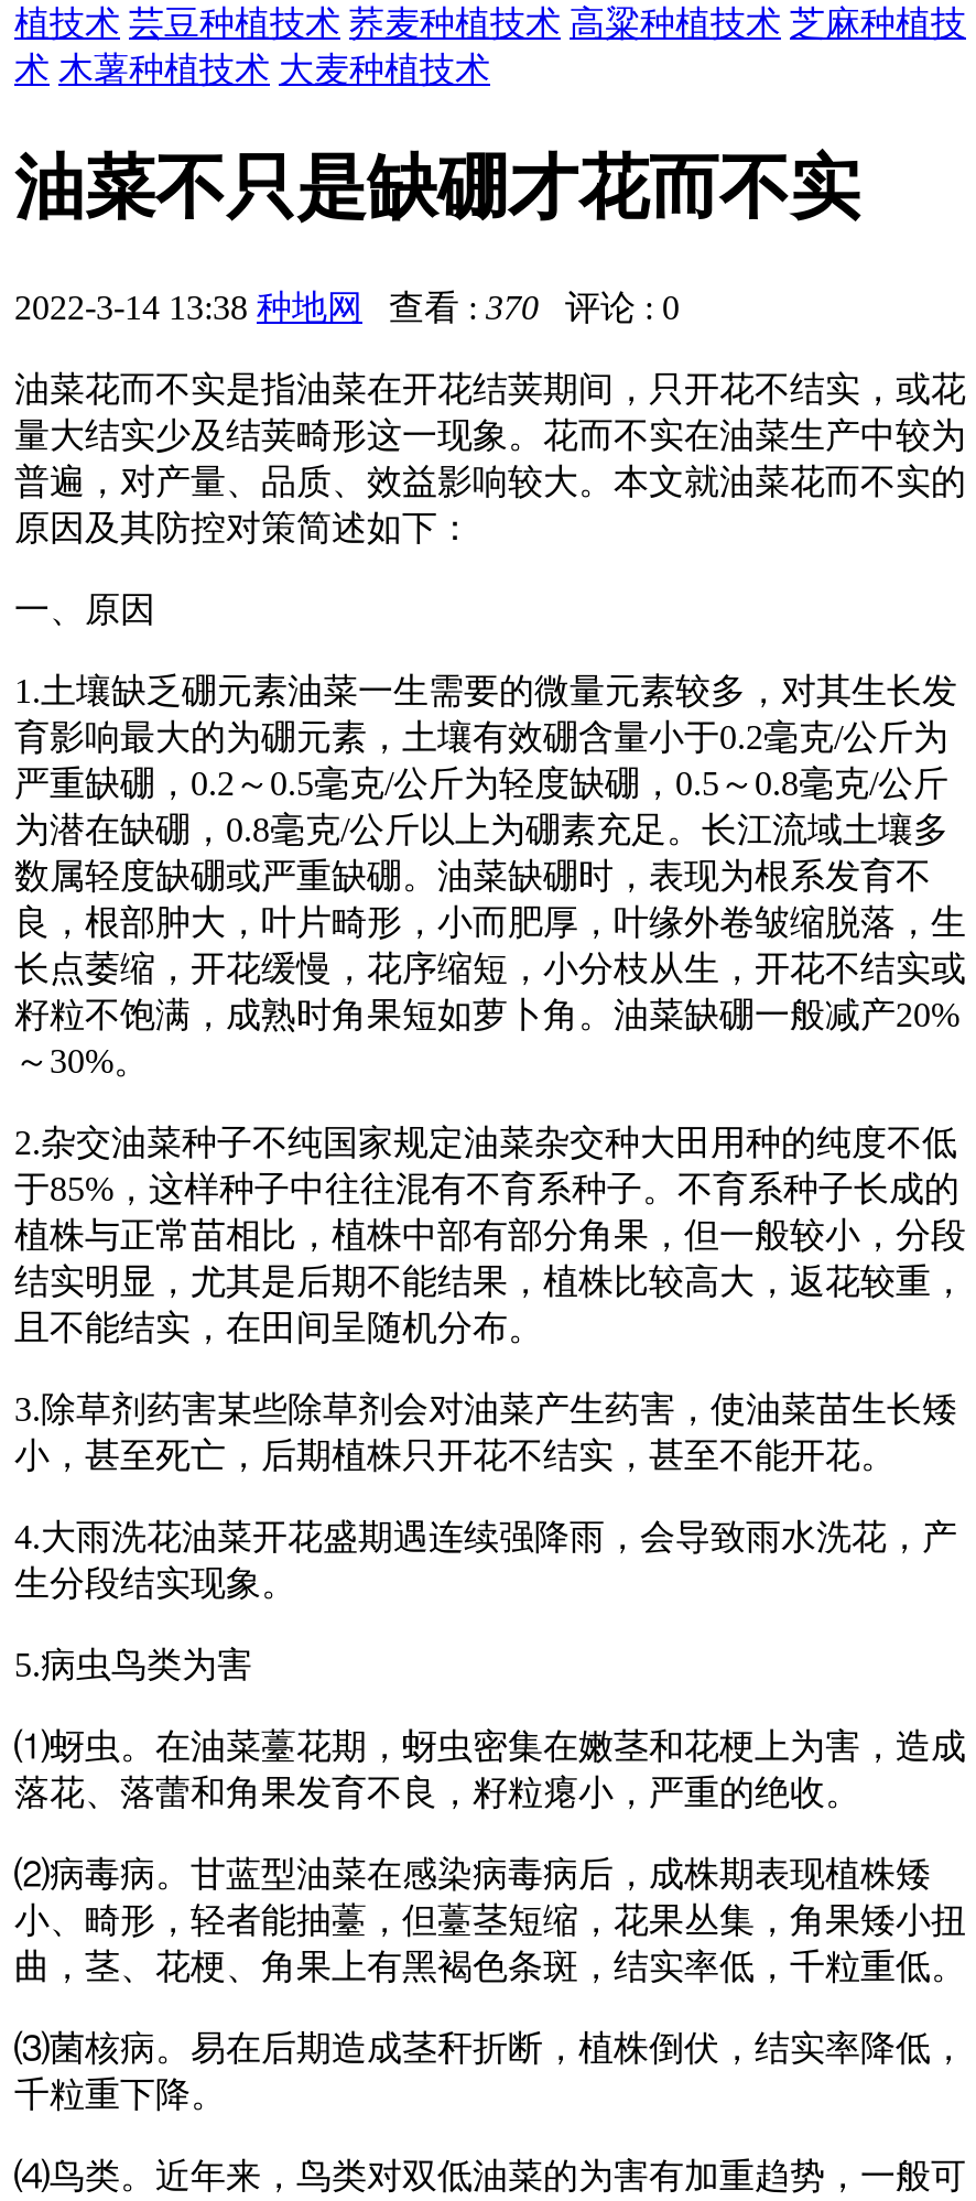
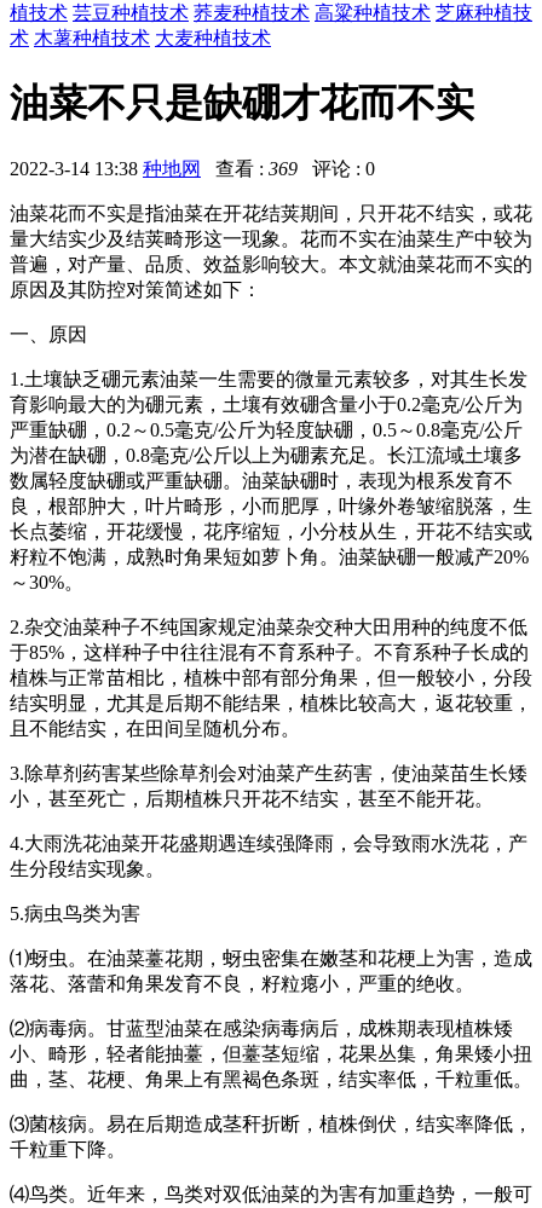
[14,288,697,326] 2022-3-14 13:38 种地网查看 : 370评论 : 0 -> [10,158,385,179] 2022-3-14 13:38 种地网查看 : 369评论 : 0

